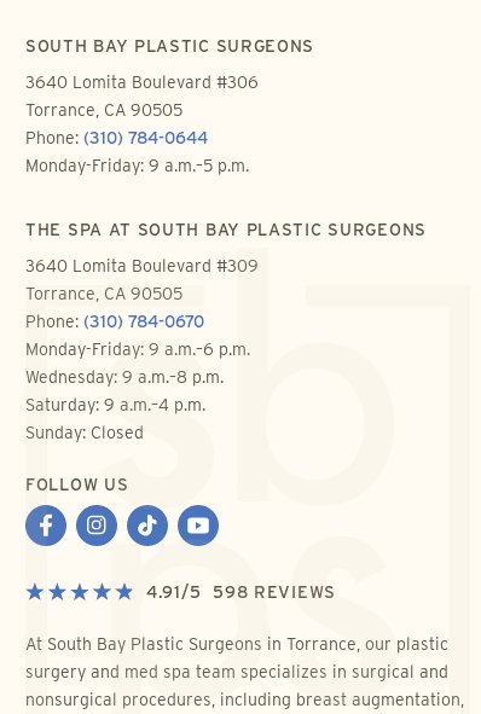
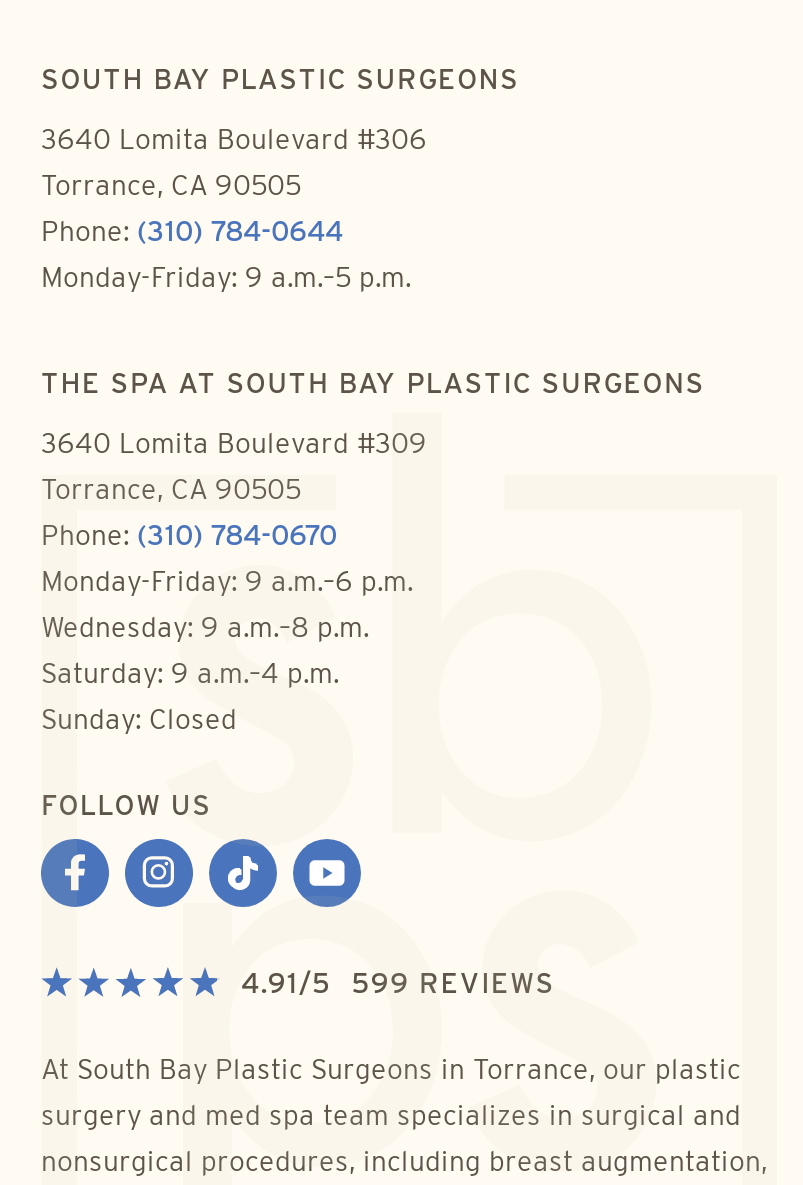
[146,582,336,601] 4.91 /5 598 REVIEWS -> [241,966,555,998] 4.91 /5 599 REVIEWS

